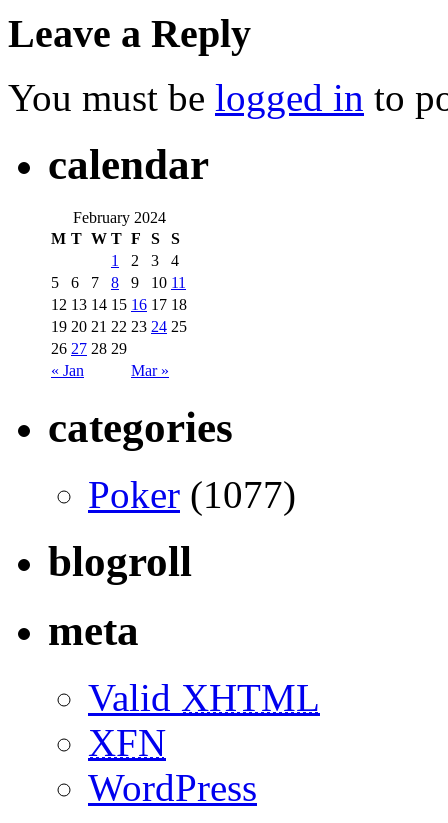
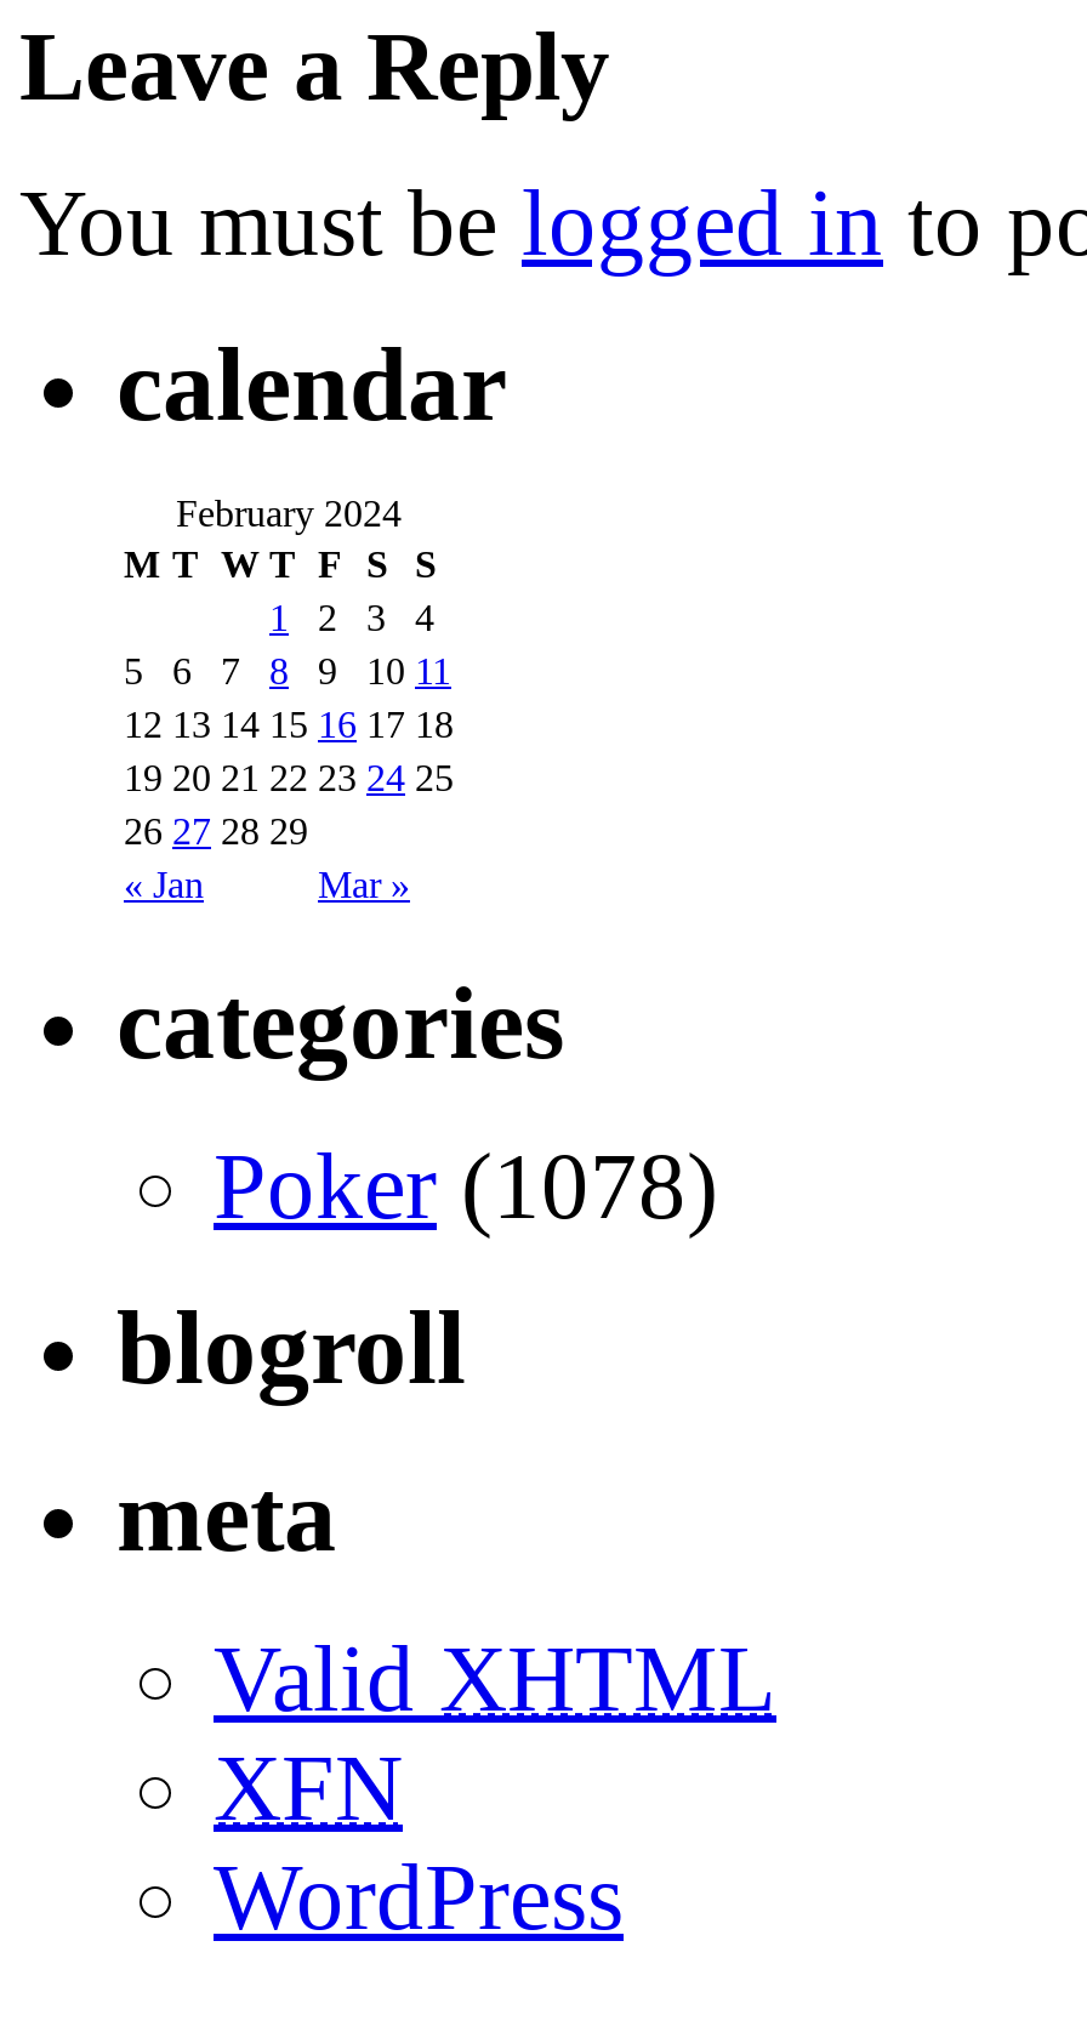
[88,473,296,516] Poker (1077) -> [214,1133,718,1237] Poker (1078)

